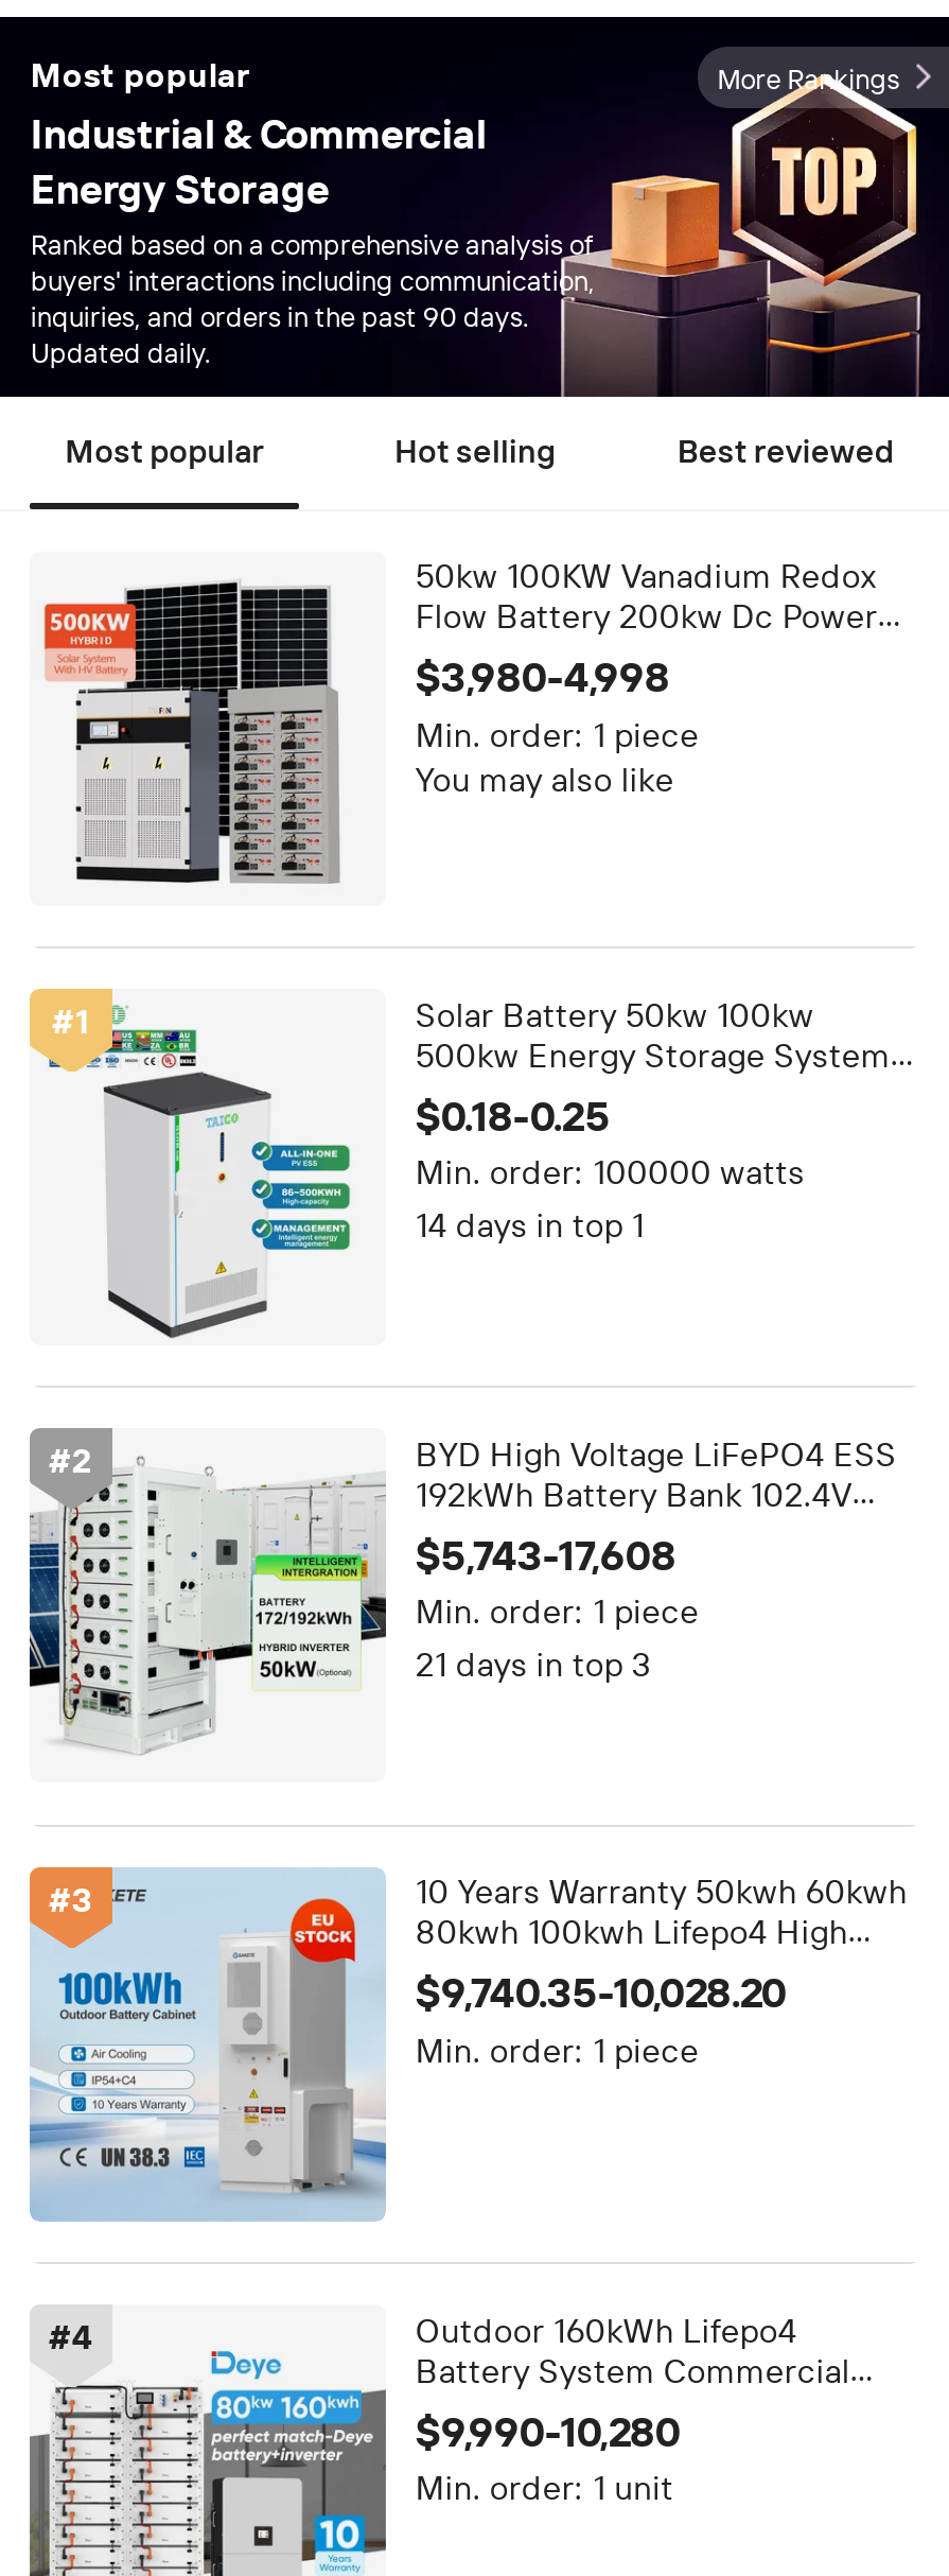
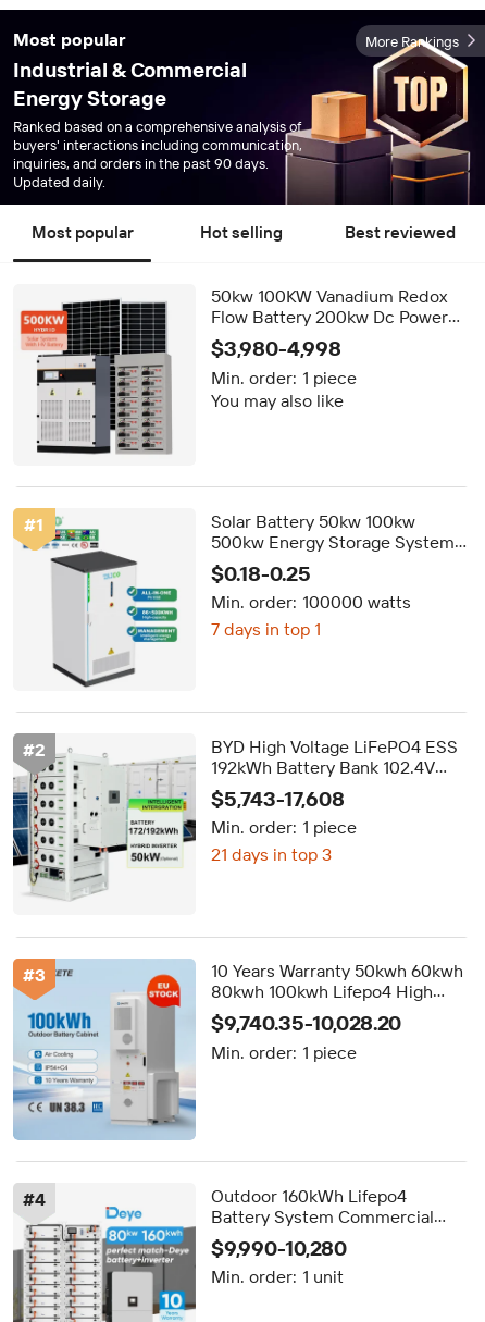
[415,1206,644,1246] 14 days in top 1 -> [211,619,321,640] 7 days in top 1

